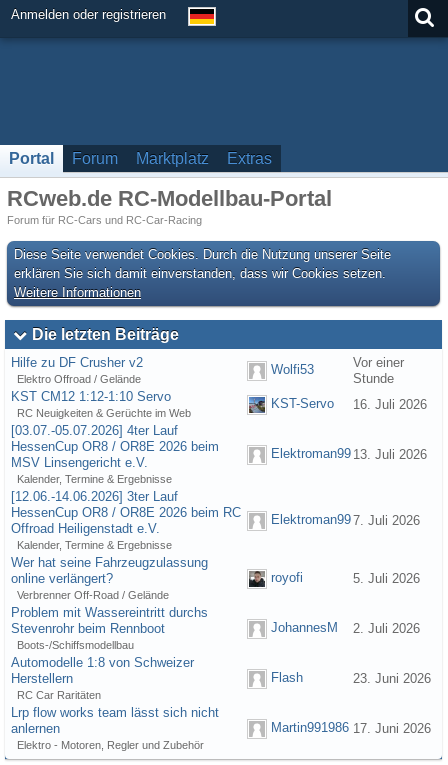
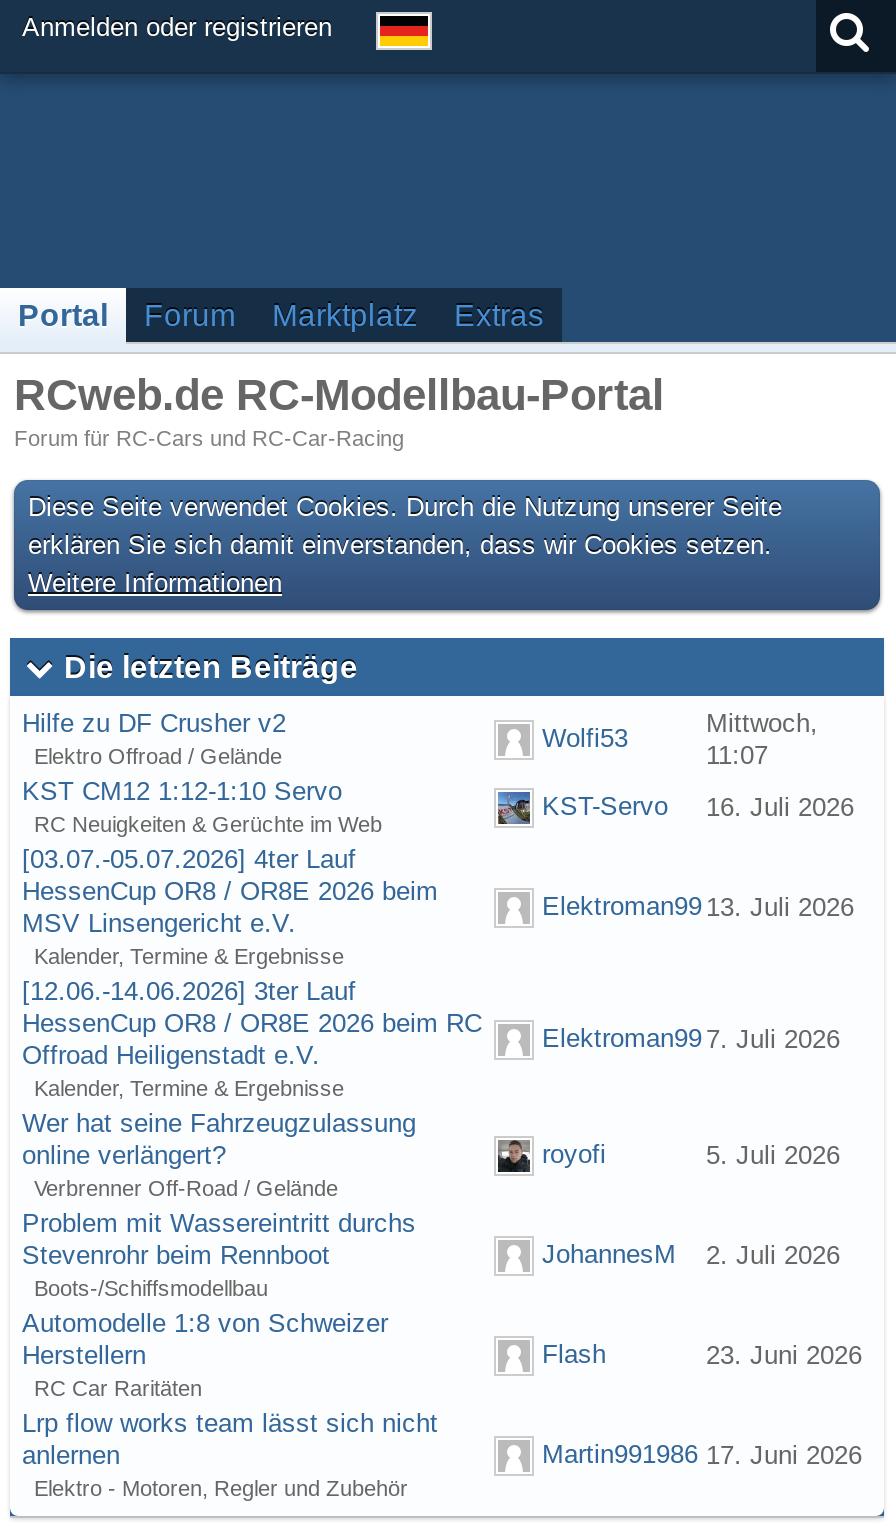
[353,355,404,386] Vor einer | Stunde -> [706,708,818,770] Mittwoch, | 11:07

